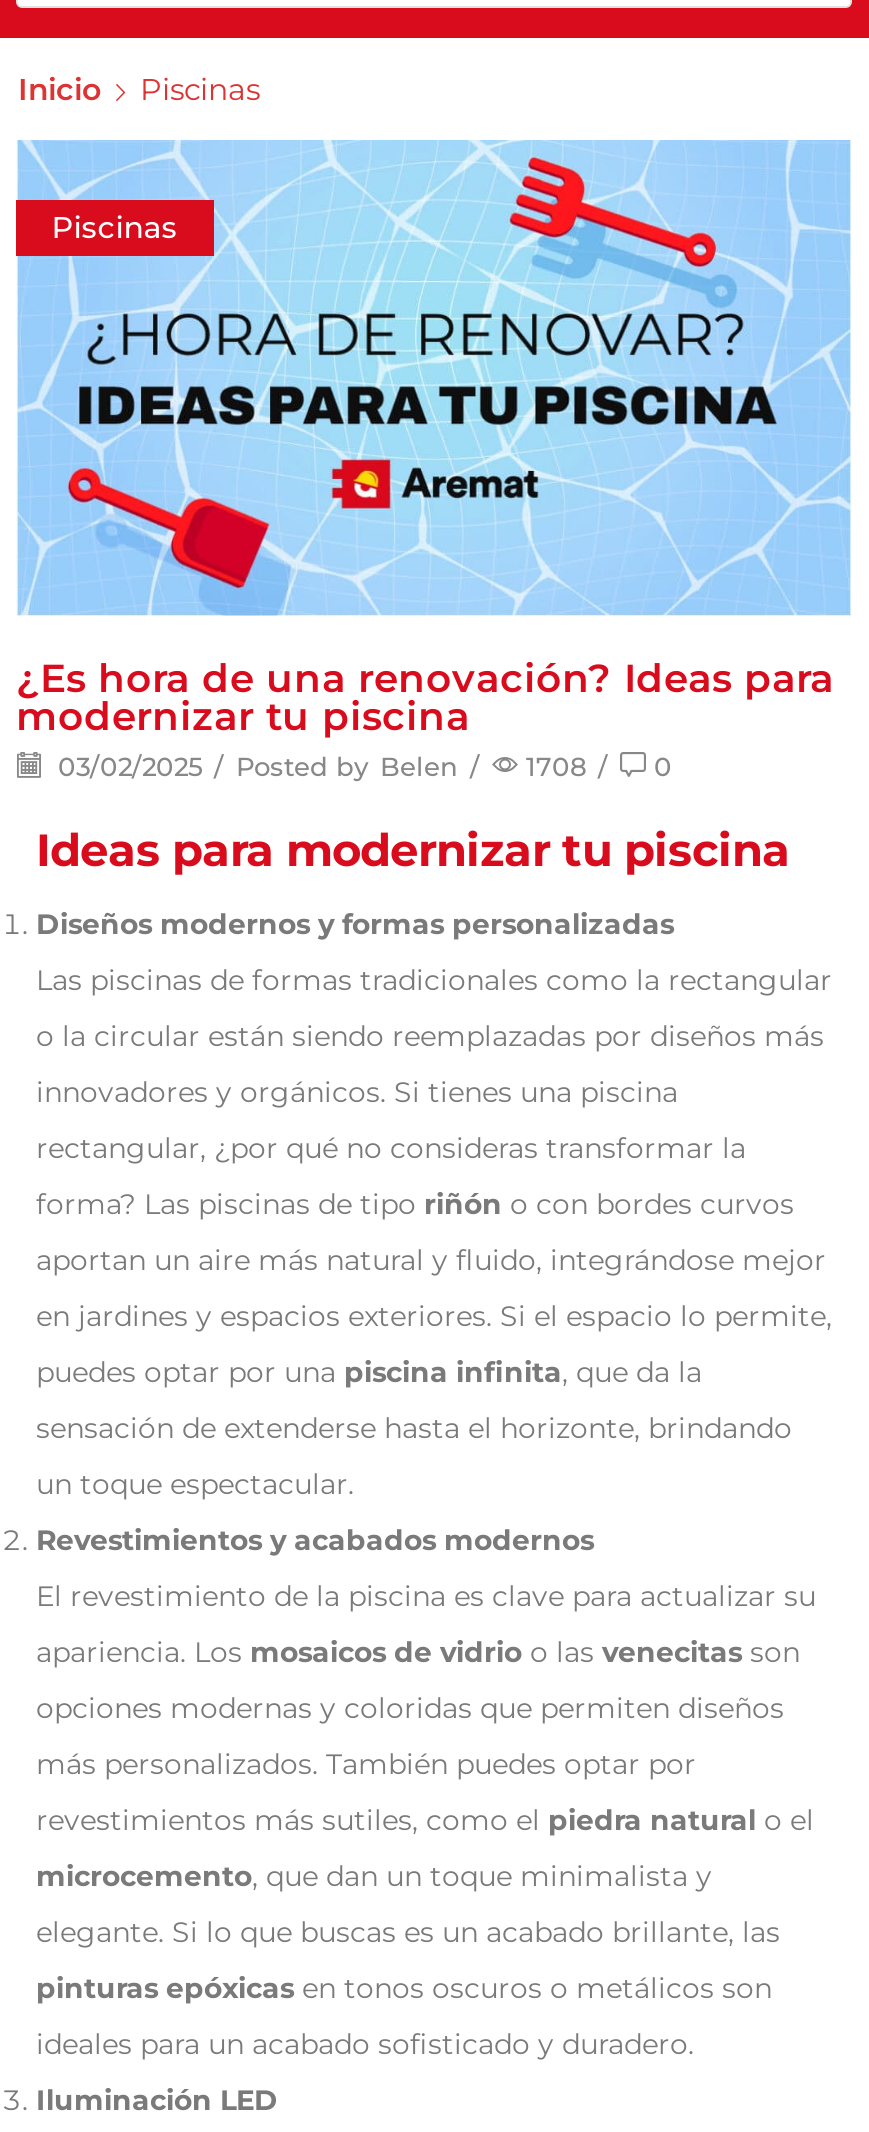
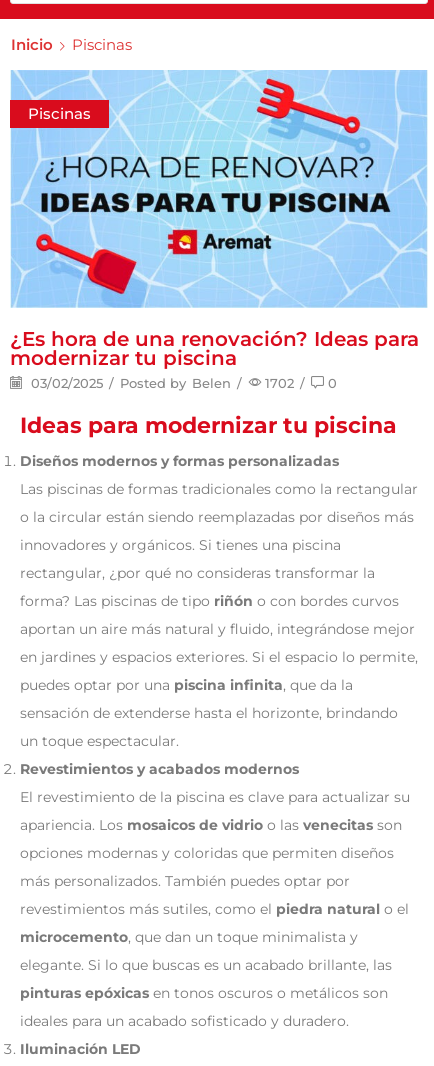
[526,750,608,782] 1708 / -> [265,375,305,391] 1702 /

